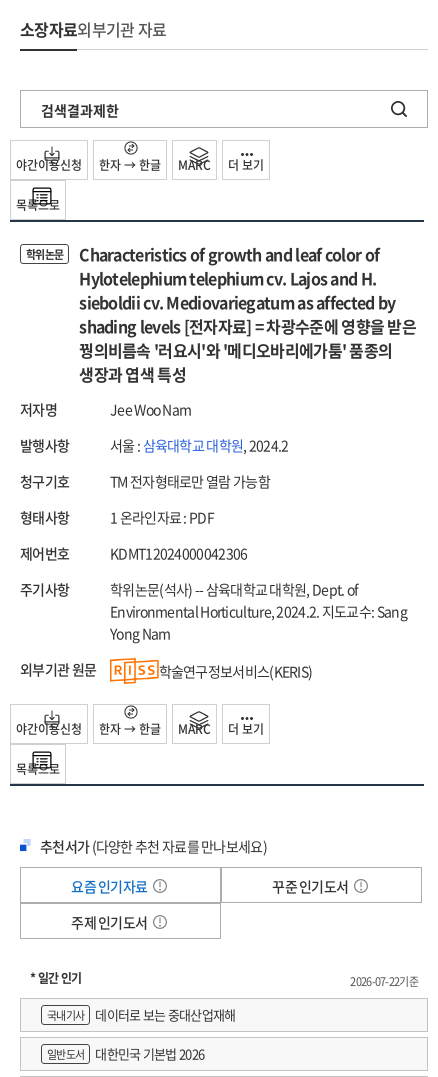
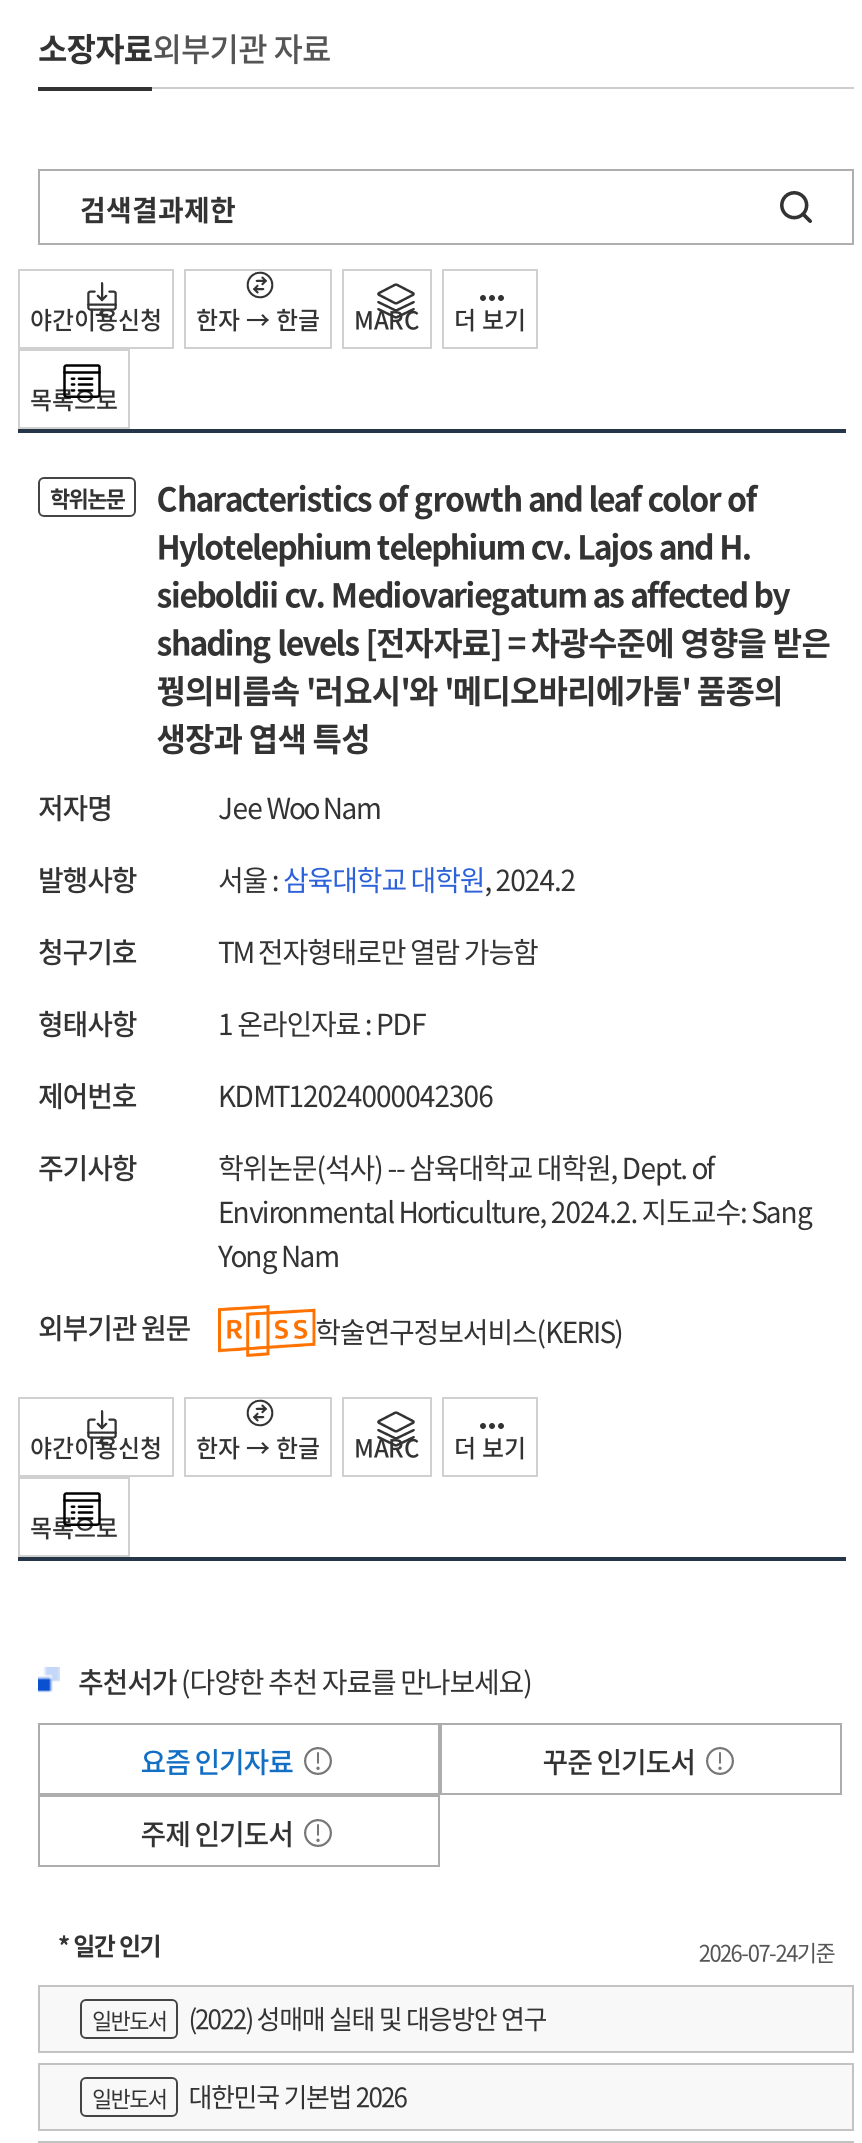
[350,973,418,990] 2026-07-22기준 -> [699,1935,834,1969] 2026-07-24기준
[47,1005,235,1024] 국내기사 | 데이터로 보는 중대산업재해 -> [92,1999,546,2037] 일반도서 | (2022) 성매매 실태 및 대응방안 연구

